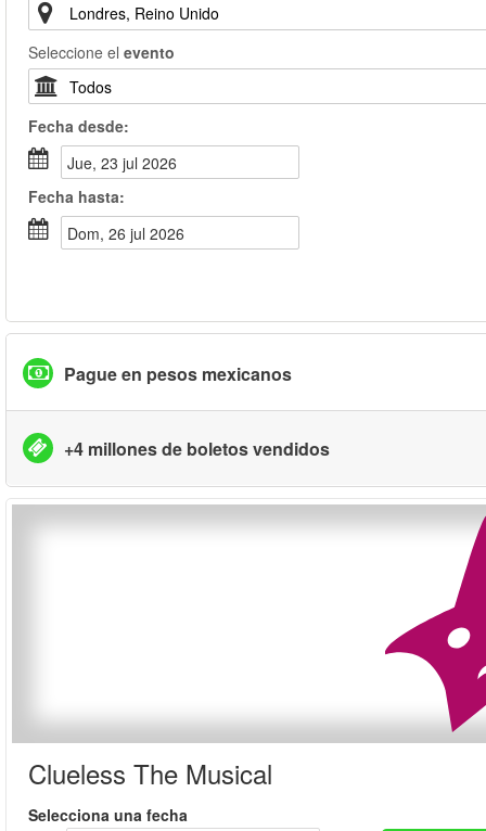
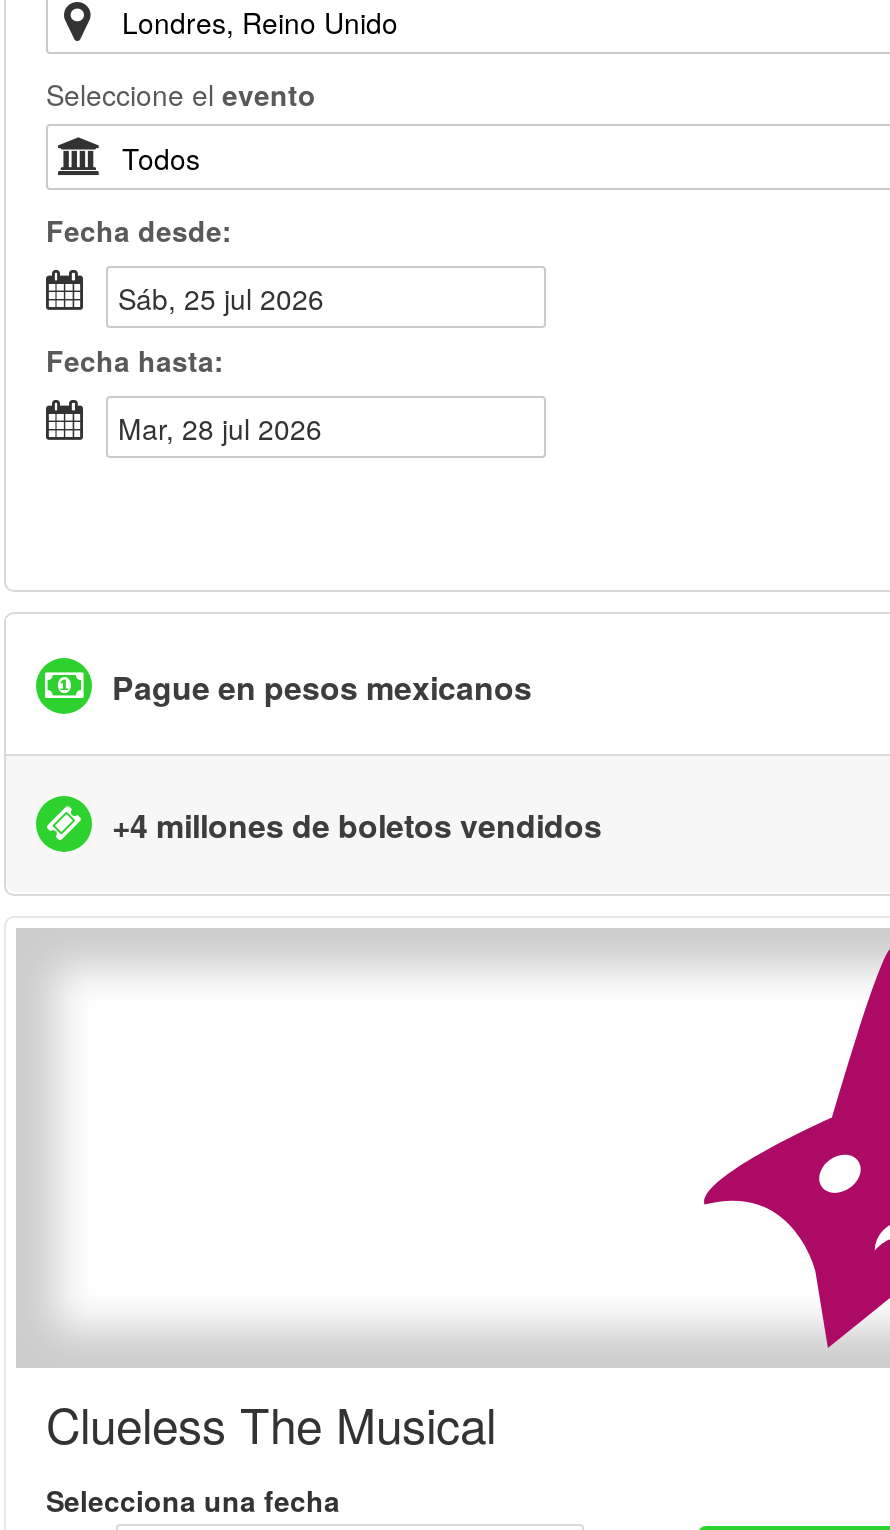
[75,152,177,174] jue, 23 jul 2026 -> [136,278,324,318] sáb, 25 jul 2026
[78,222,184,244] dom, 26 jul 2026 -> [142,408,322,448] mar, 28 jul 2026

